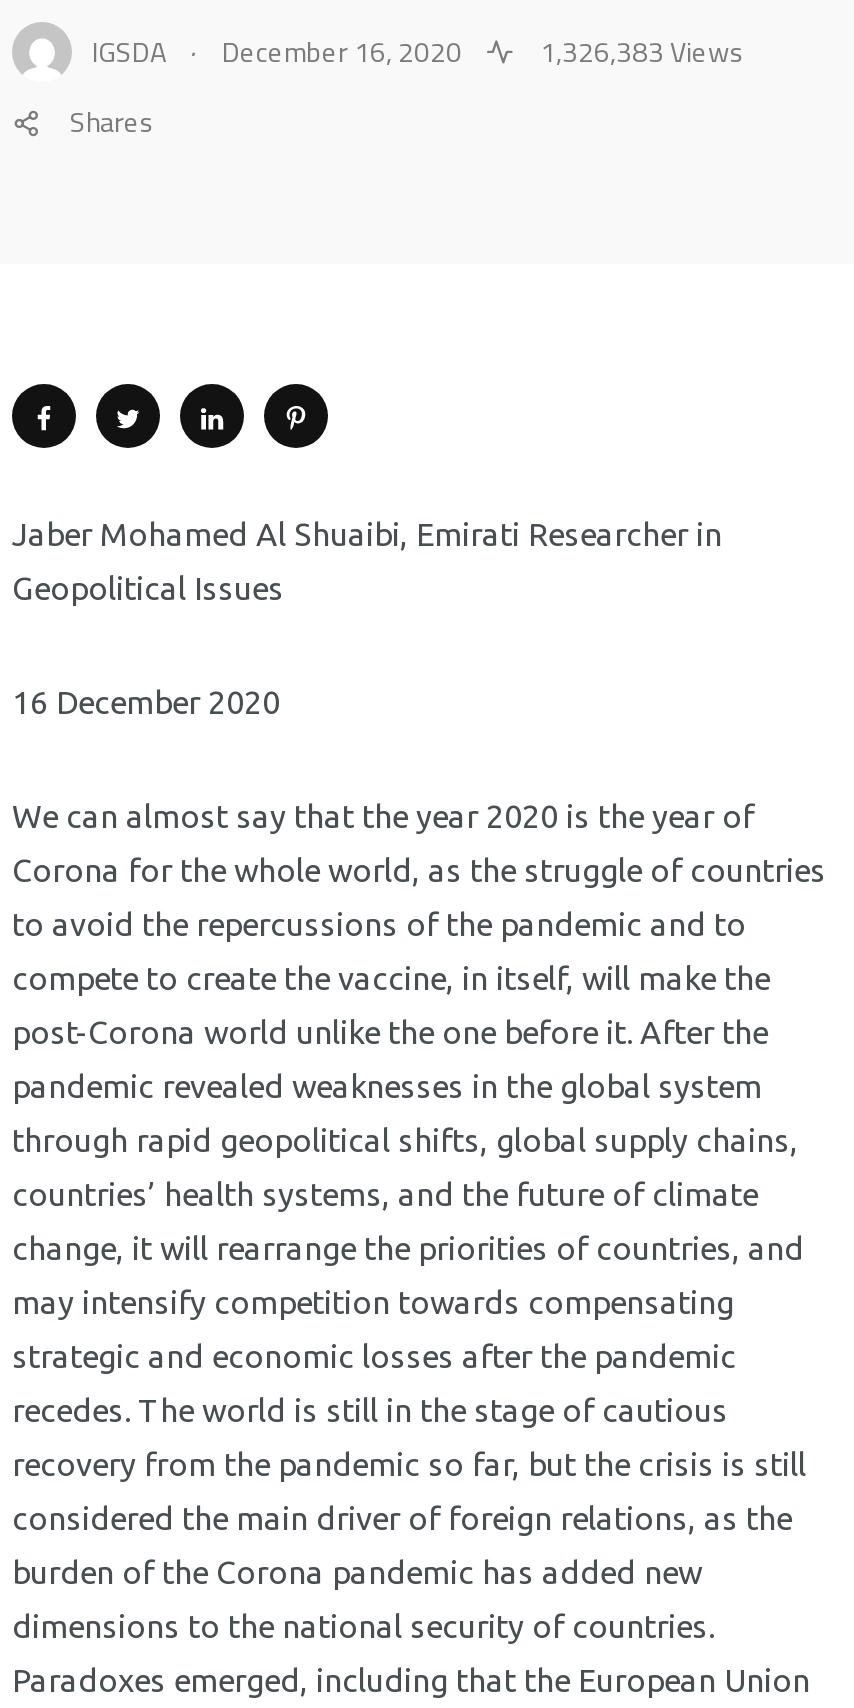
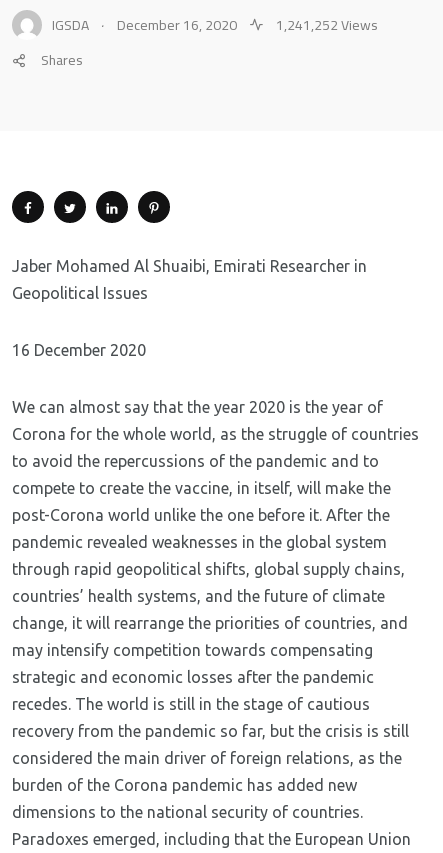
[92,19,744,77] IGSDA . December 16, 2020 1,326,383 Views -> [52,8,378,37] IGSDA . December 16, 2020 1,241,252 Views

